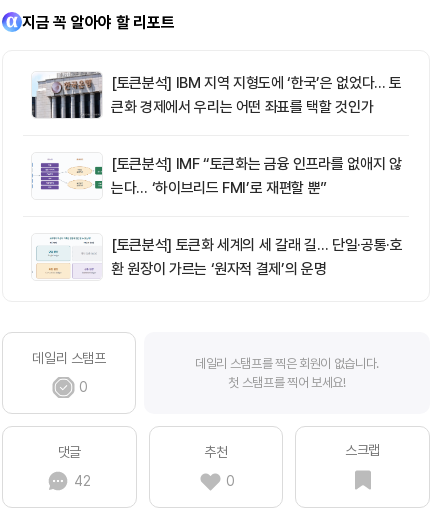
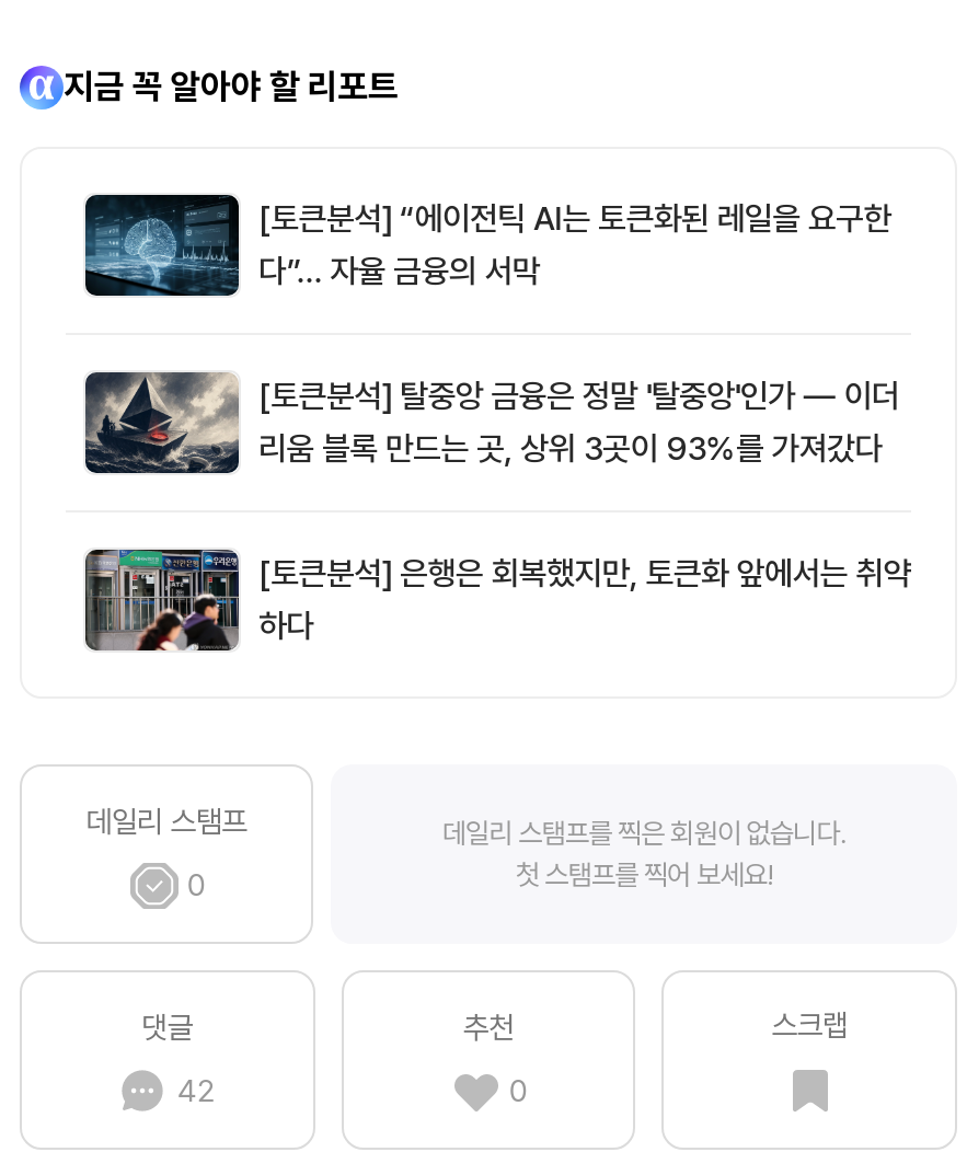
[31,71,402,119] [image] | [토큰분석] IBM 지역 지형도에 ‘한국’은 없었다… 토 | 큰화 경제에서 우리는 어떤 좌표를 택할 것인가 -> [83,192,891,299] [image] | [토큰분석] “에이전틱 AI는 토큰화된 레일을 요구한 | 다”… 자율 금융의 서막
[31,152,401,199] [image] | [토큰분석] IMF “토큰화는 금융 인프라를 없애지 않 | 는다… ‘하이브리드 FMI’로 재편할 뿐” -> [83,369,899,476] [image] | [토큰분석] 탈중앙 금융은 정말 '탈중앙'인가 — 이더 | 리움 블록 만드는 곳, 상위 3곳이 93%를 가져갔다
[32,233,402,280] [image] | [토큰분석] 토큰화 세계의 세 갈래 길… 단일·공통·호 | 환 원장이 가르는 ‘원자적 결제’의 운명 -> [83,546,911,654] [image] | [토큰분석] 은행은 회복했지만, 토큰화 앞에서는 취약 | 하다

